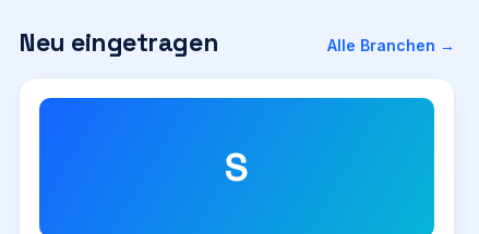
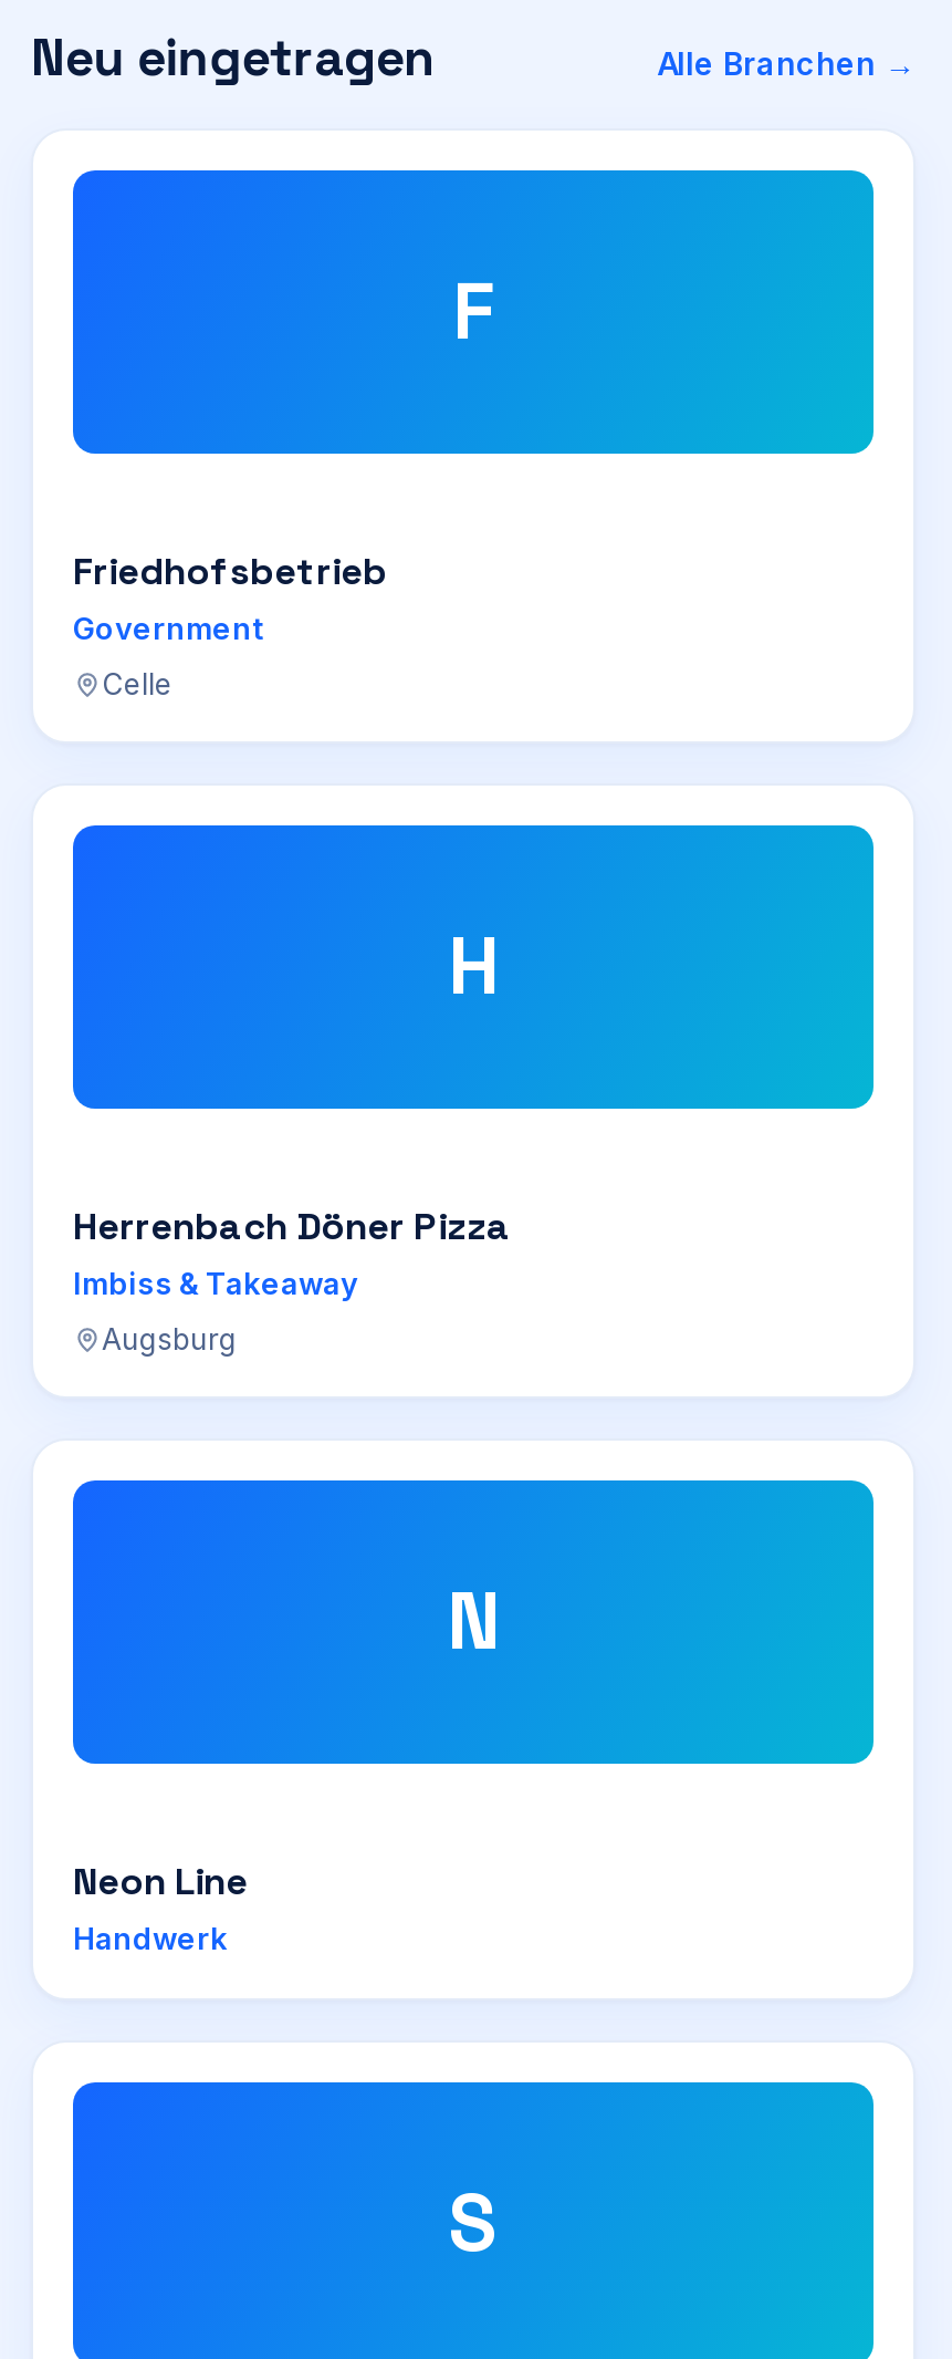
none -> [73,260,511,1956] F | Friedhofsbetrieb | Government | Celle | H | Herrenbach Döner Pizza | Imbiss & Takeaway | Augsburg | N | Neon Line | Handwerk

